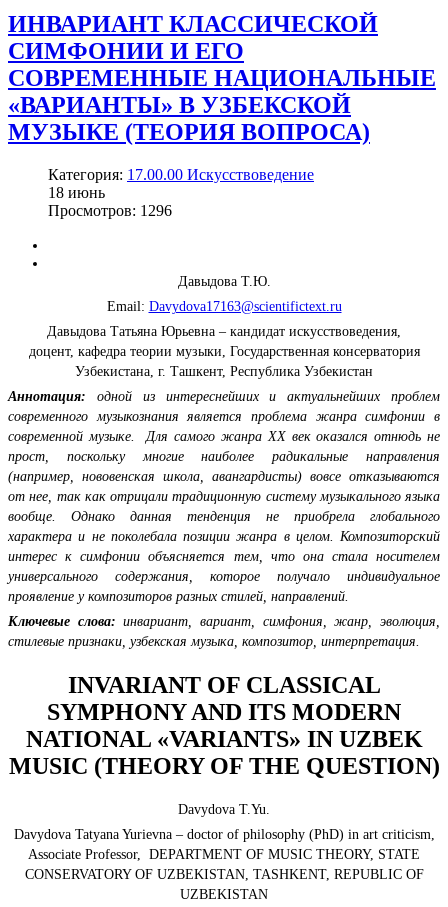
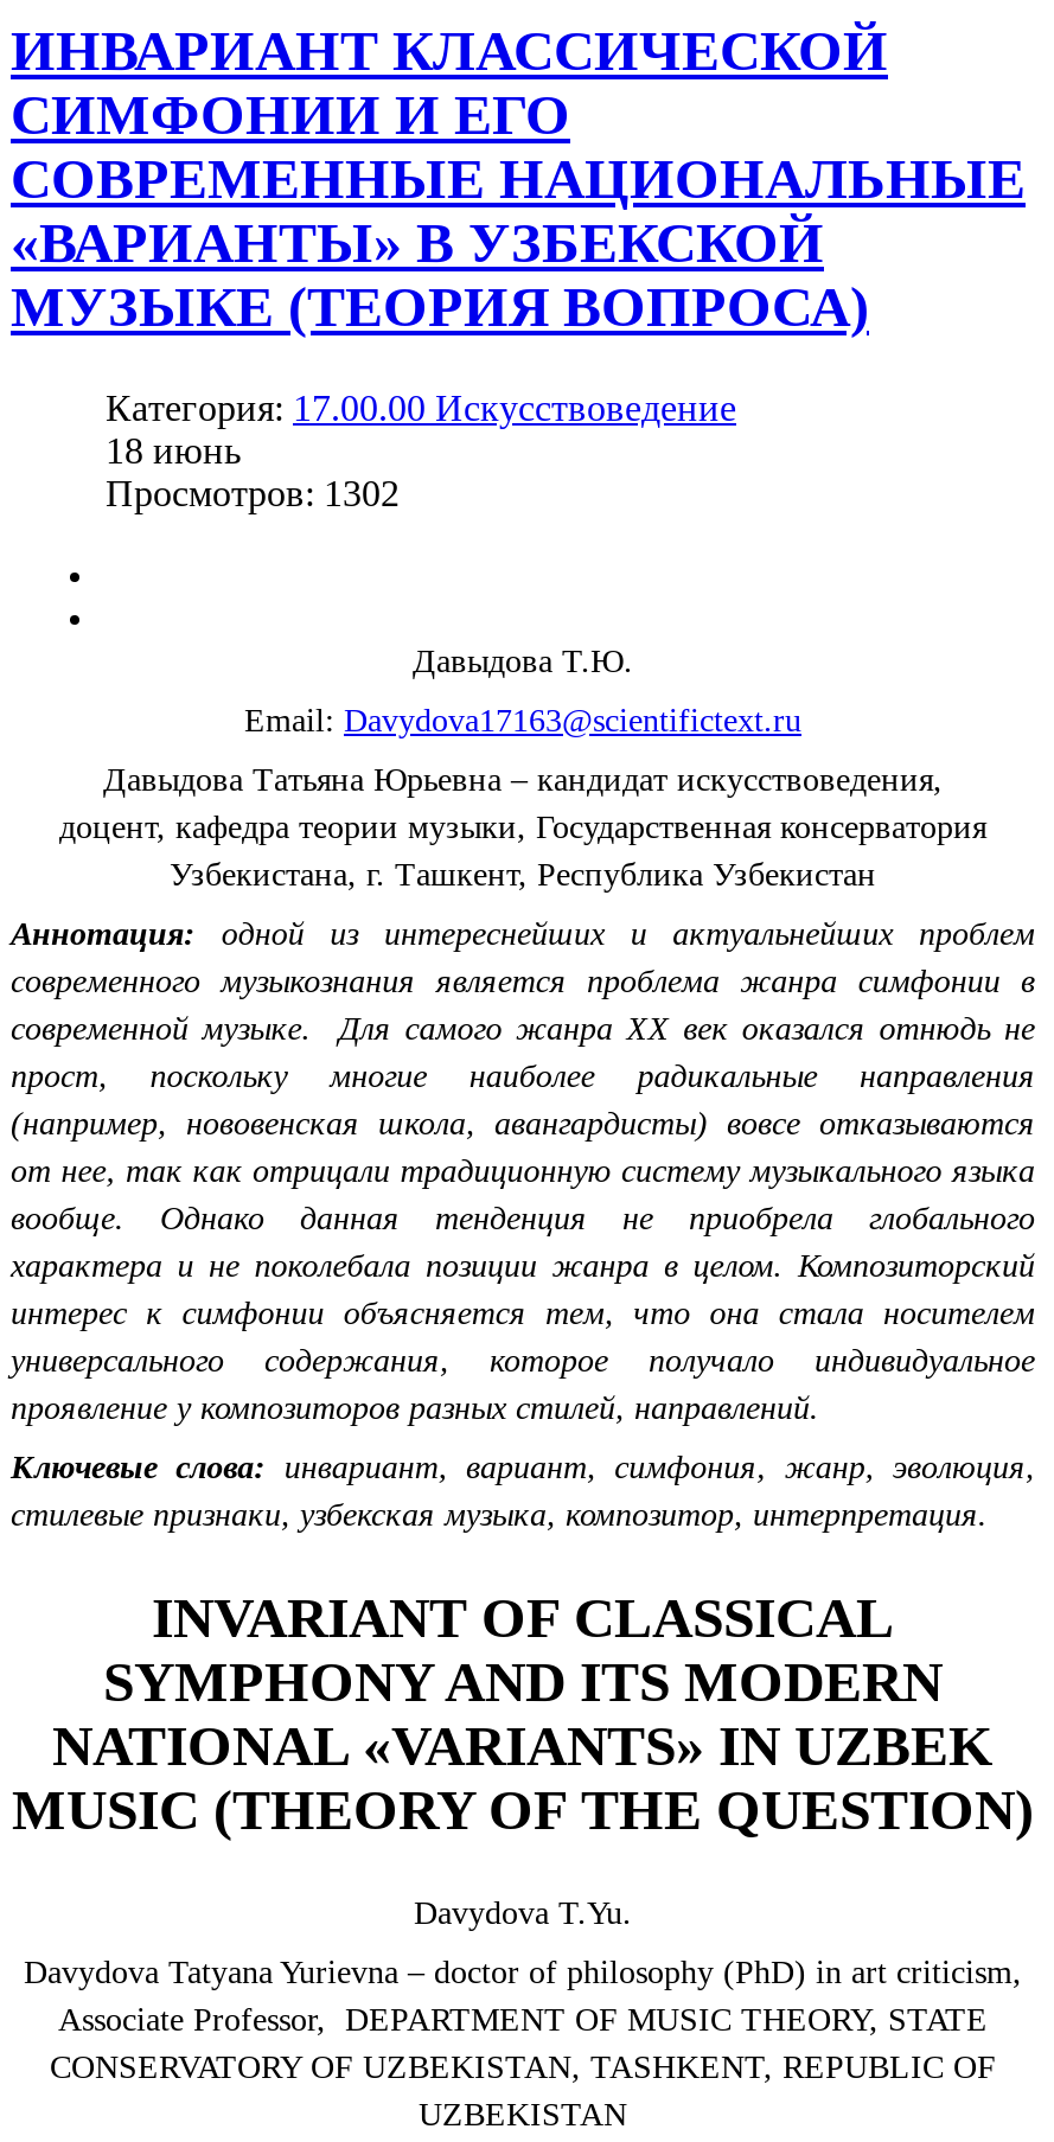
[48,202,172,219] Просмотров: 1296 -> [106,472,400,513] Просмотров: 1302

